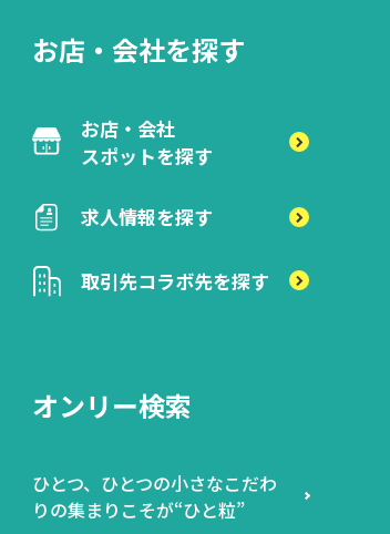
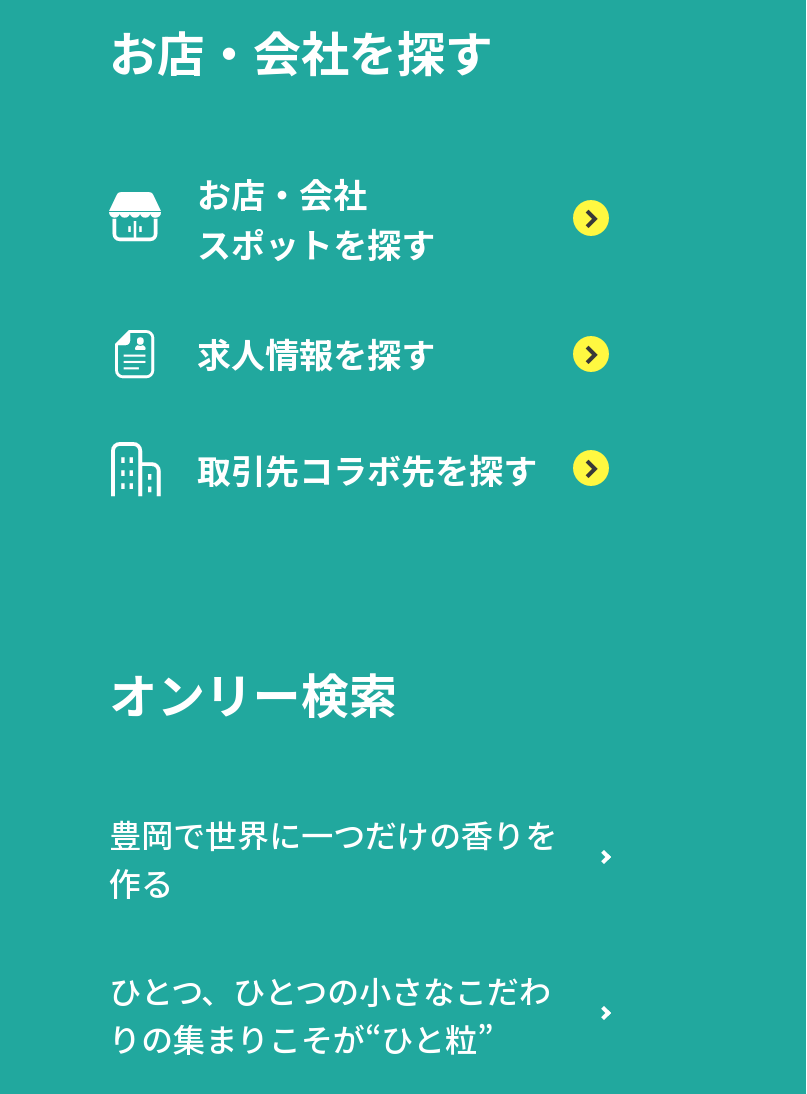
none -> [109,810,557,906] 豊岡で世界に一つだけの香りを | 作る

